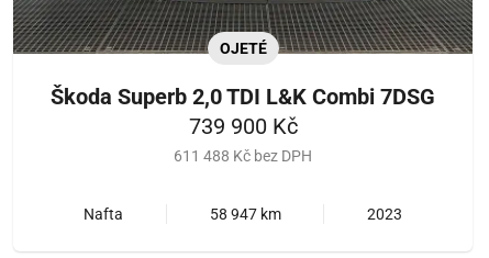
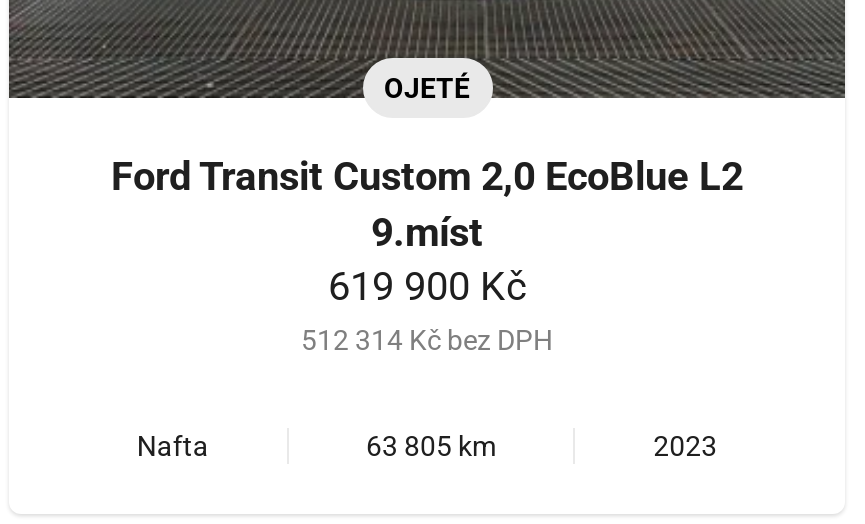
[51,83,435,165] Škoda Superb 2,0 TDI L&K Combi 7DSG | 739 900 Kč | 611 488 Kč bez DPH -> [111,152,743,356] Ford Transit Custom 2,0 EcoBlue L2 | 9.míst | 619 900 Kč | 512 314 Kč bez DPH
[209,205,281,223] 58 947 km -> [366,430,496,462] 63 805 km

